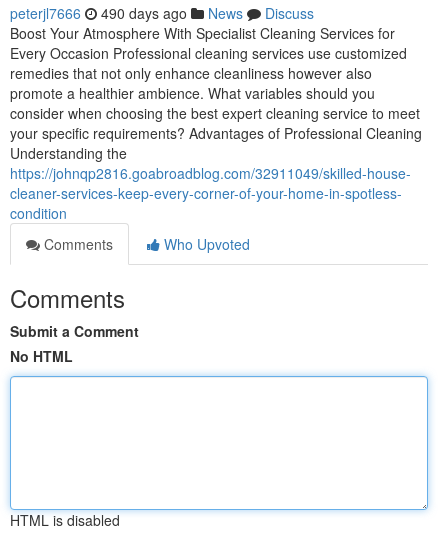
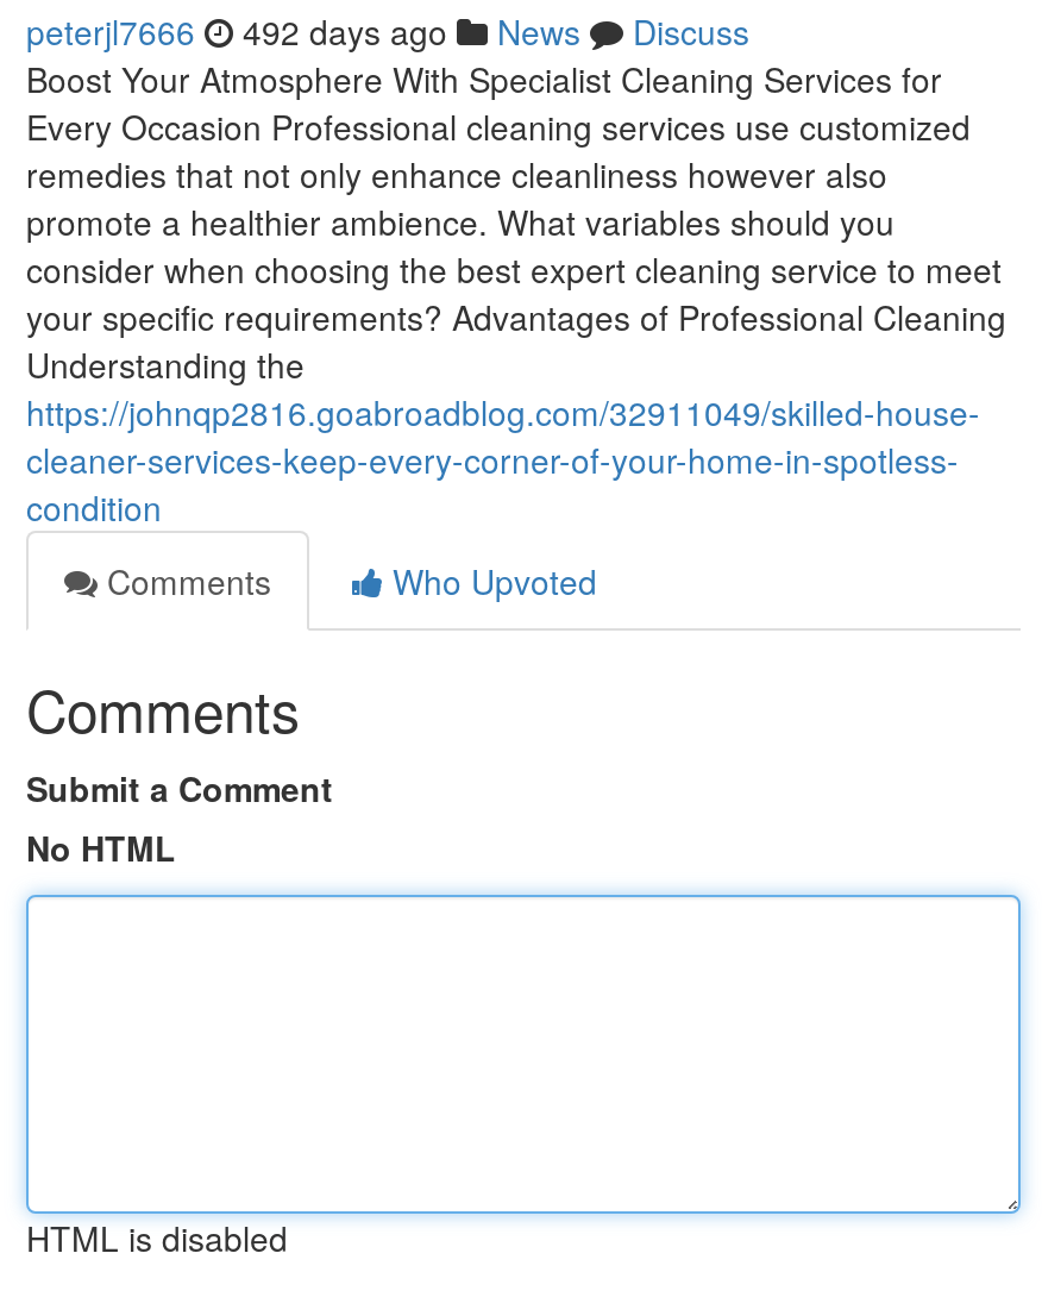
[10,3,314,23] peterjl7666 490 days ago News Discuss -> [26,7,749,55] peterjl7666 492 days ago News Discuss

